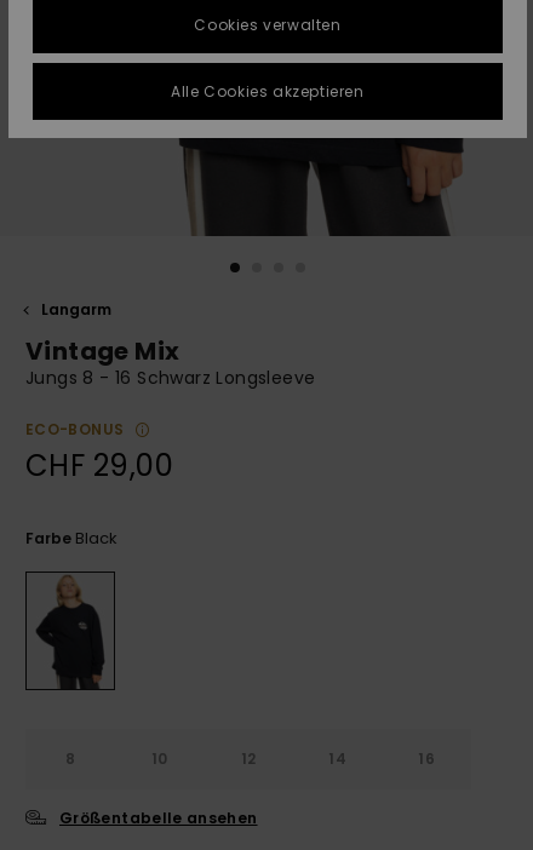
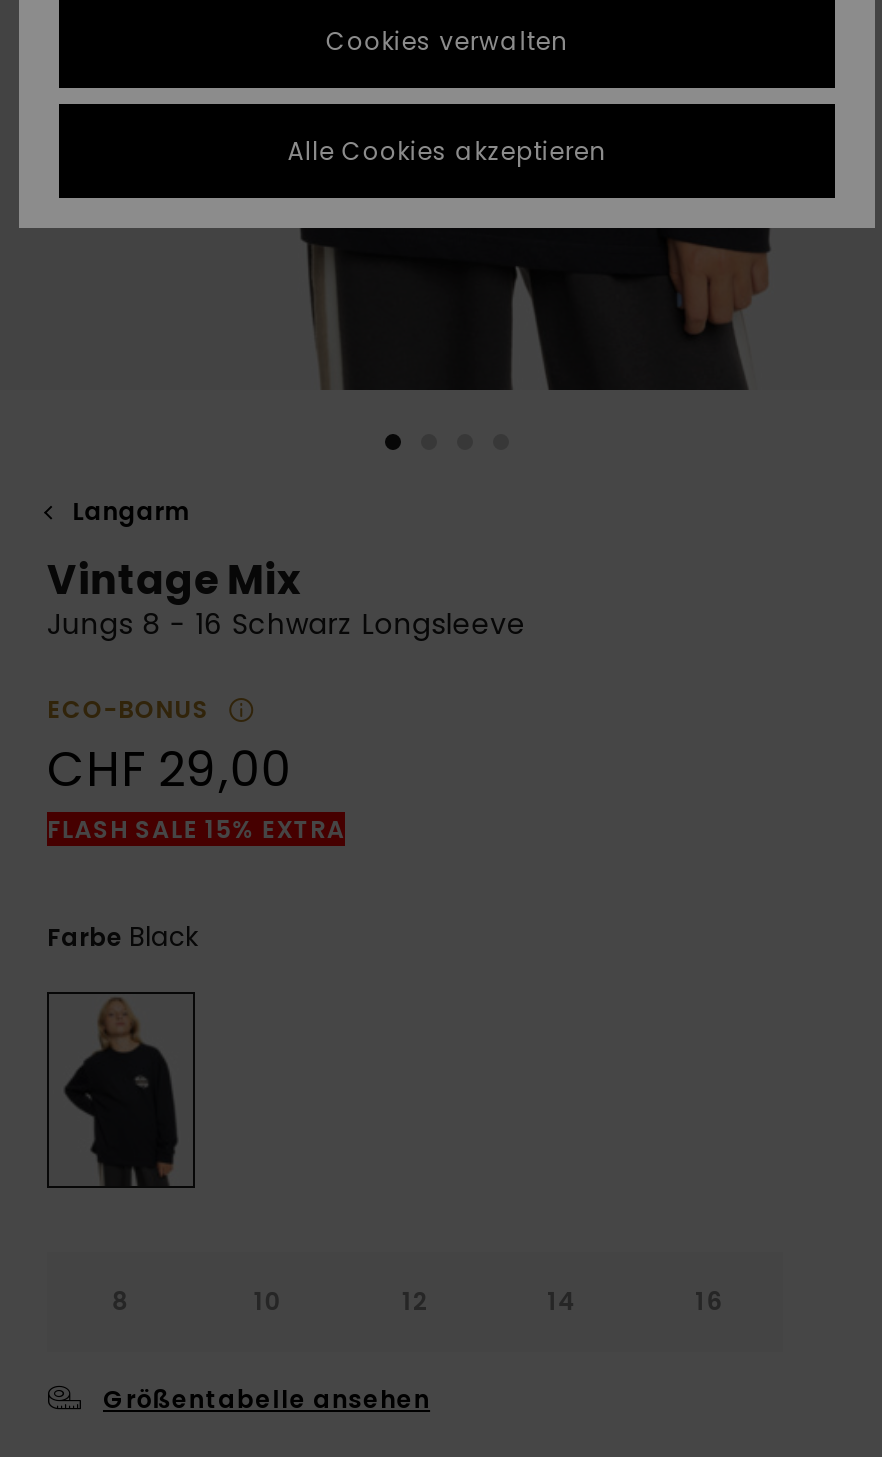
none -> [47,813,345,847] FLASH SALE 15% EXTRA

